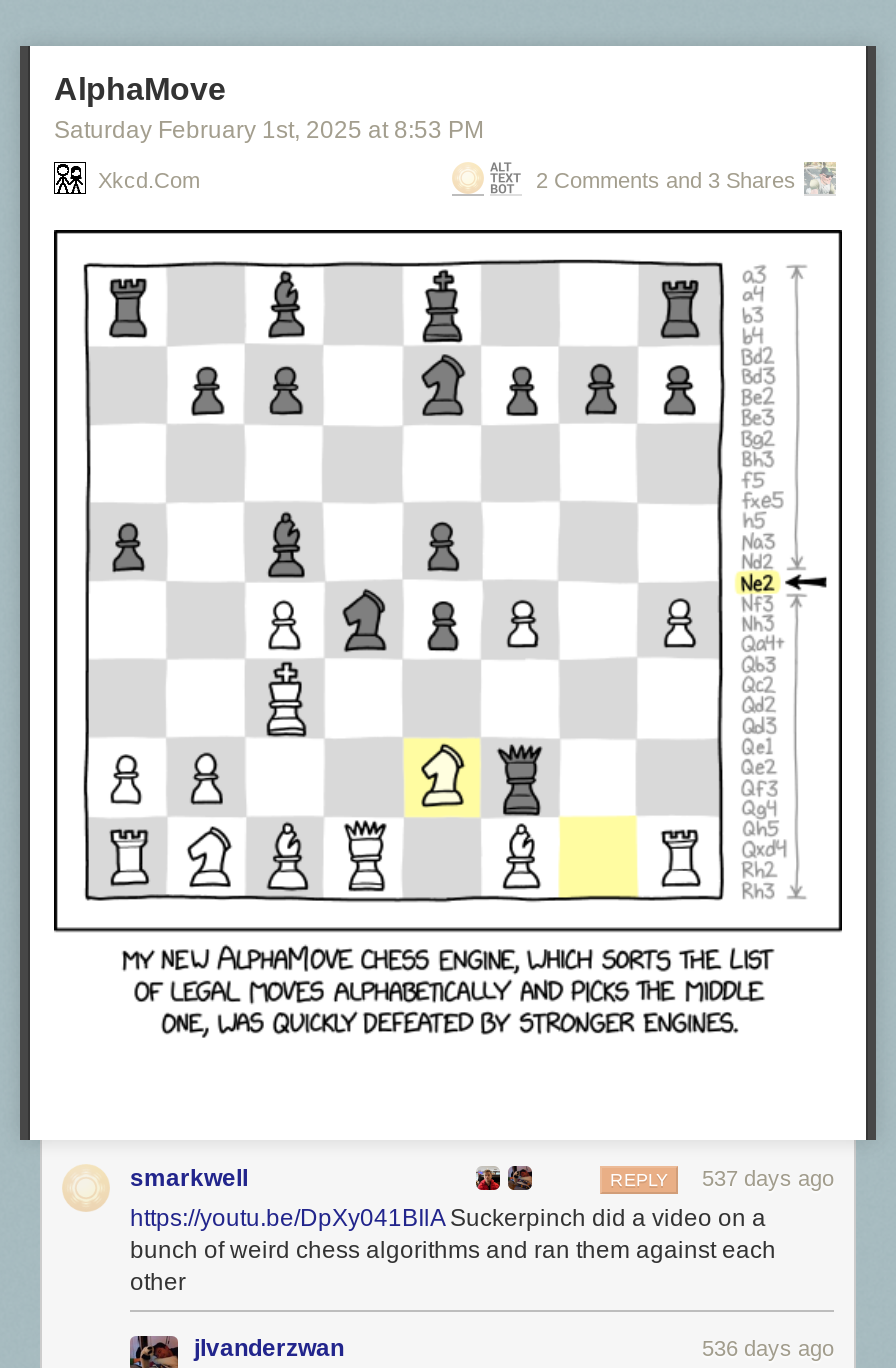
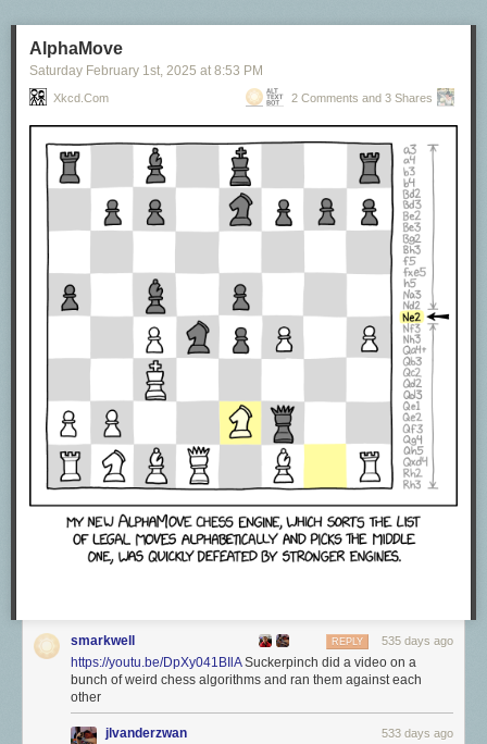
[610,1167,834,1191] REPLY 537 days ago -> [332,635,453,648] REPLY 535 days ago
[702,1337,834,1361] 536 days ago -> [382,727,453,740] 533 days ago

